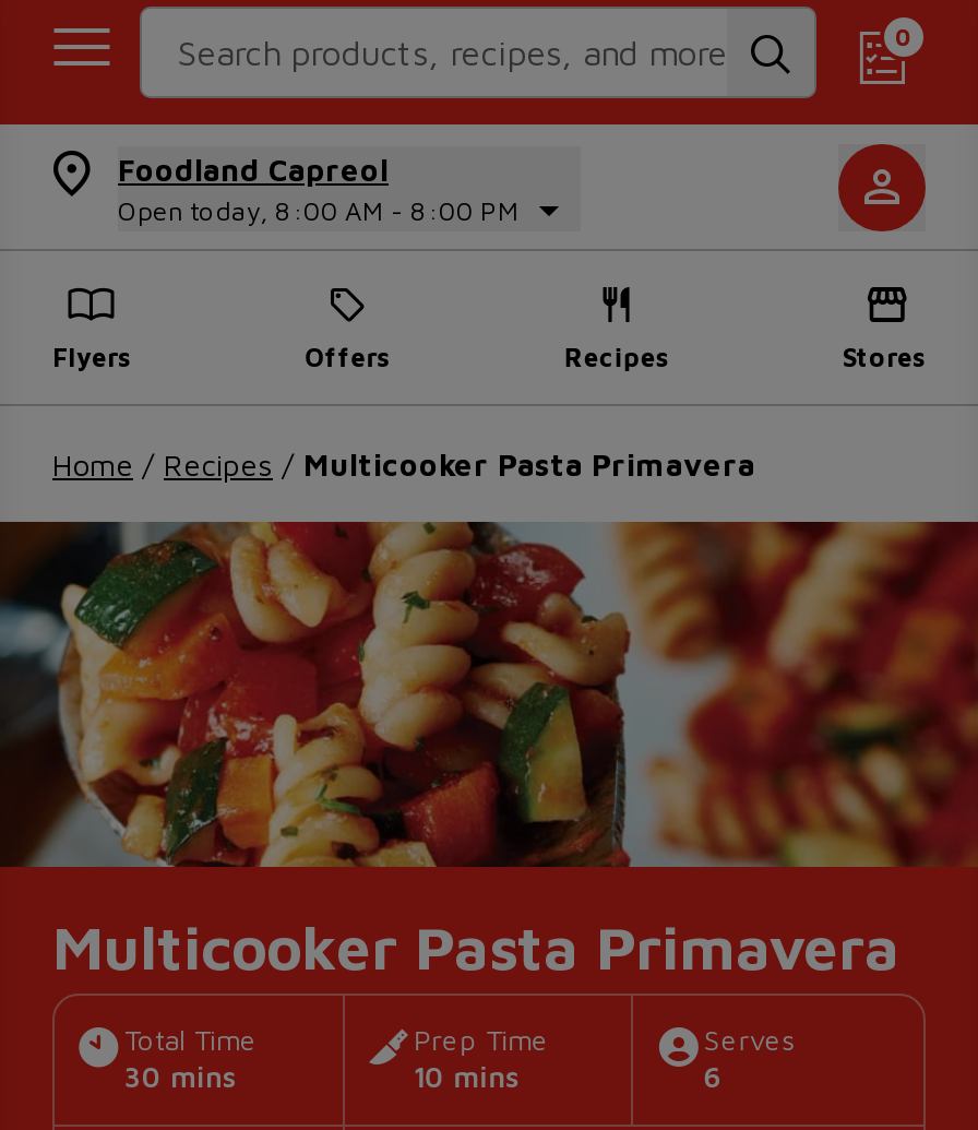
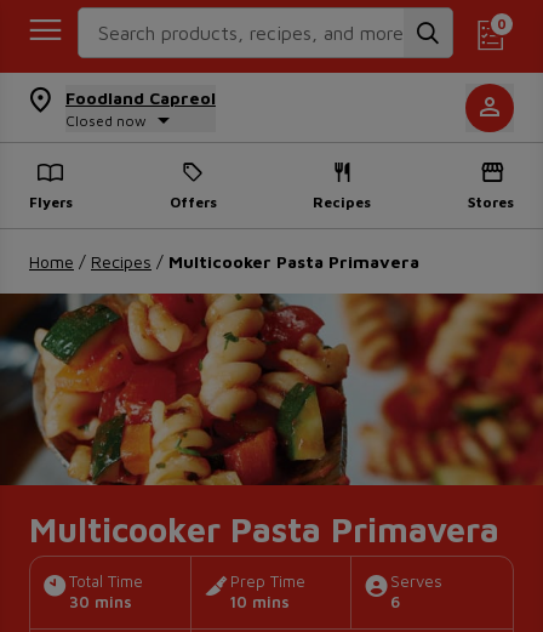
[118,194,520,227] Open today, 8:00 AM - 8:00 PM -> [65,112,147,130] Closed now

